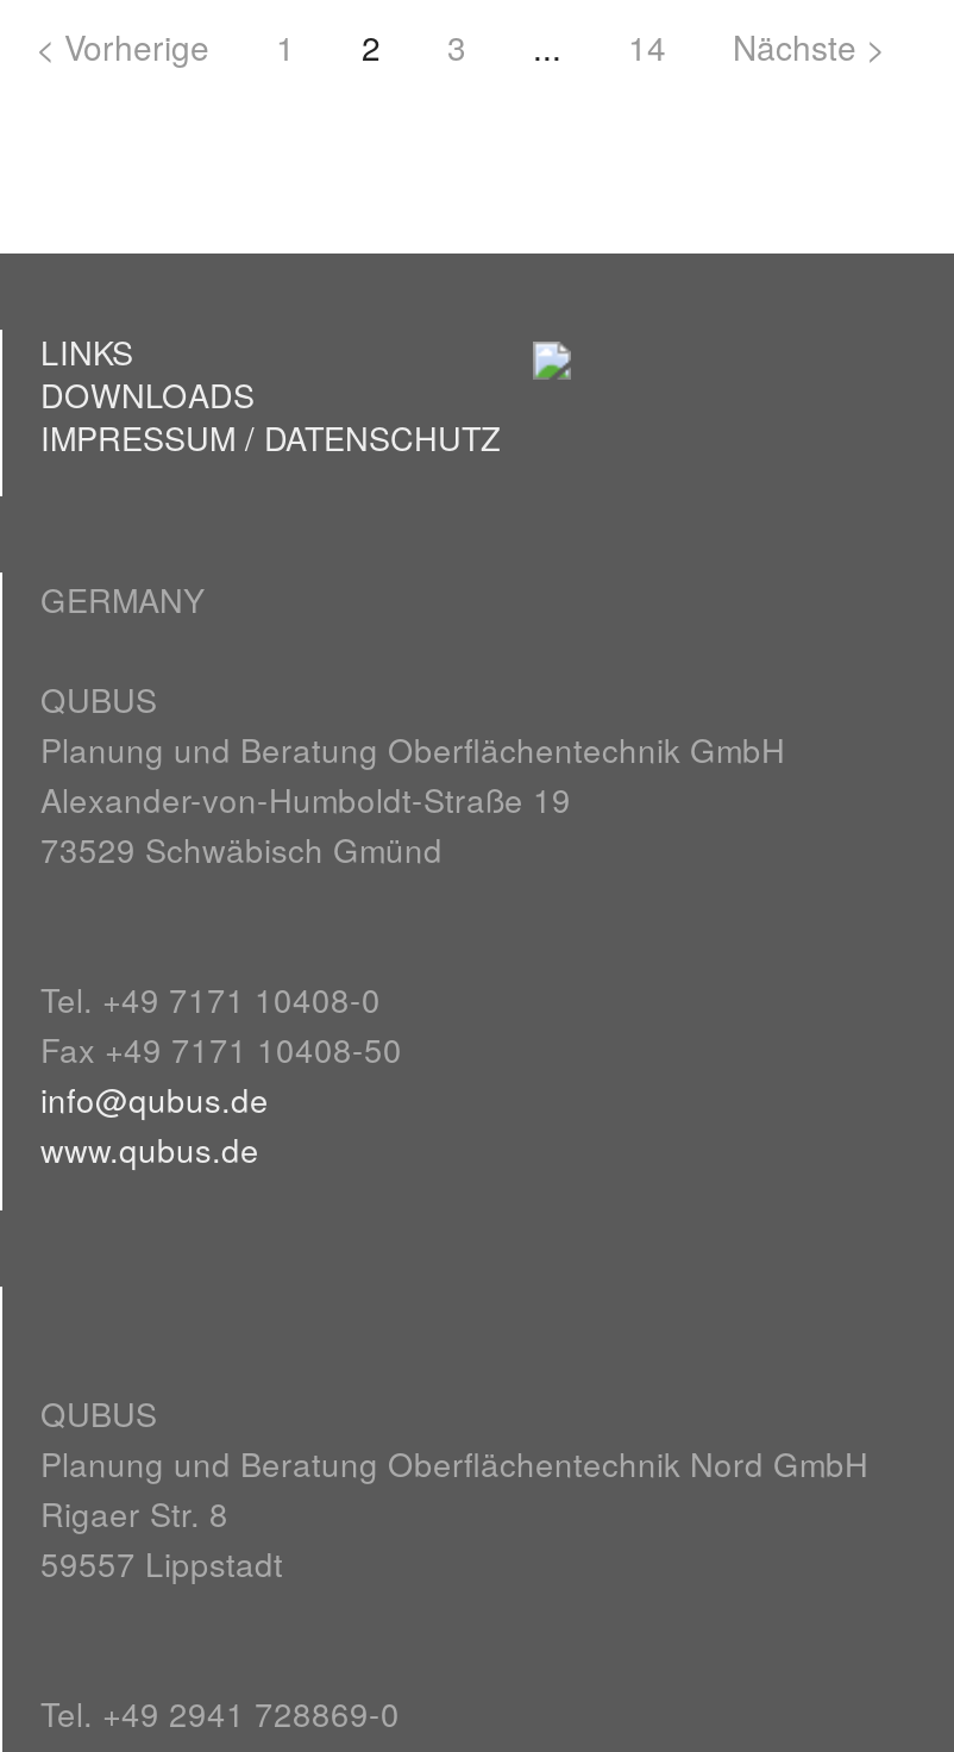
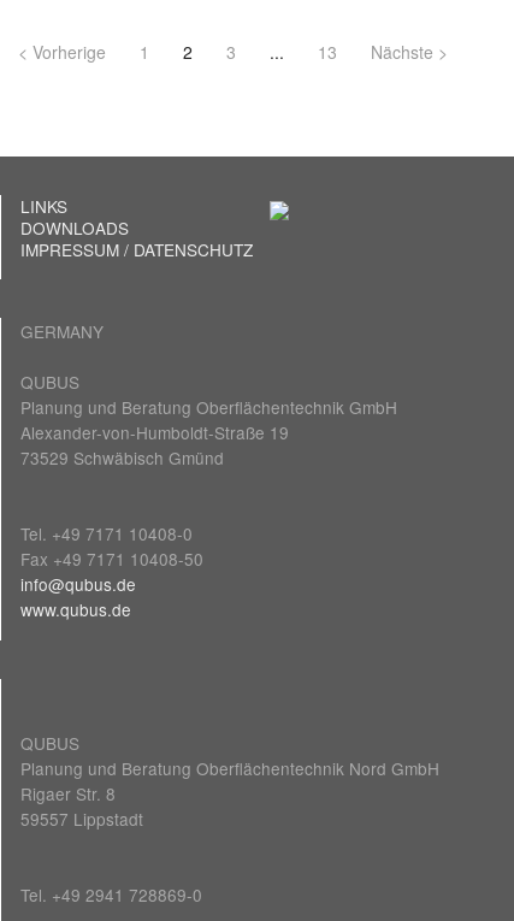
[628,23,666,70] 14 -> [318,40,337,64] 13

